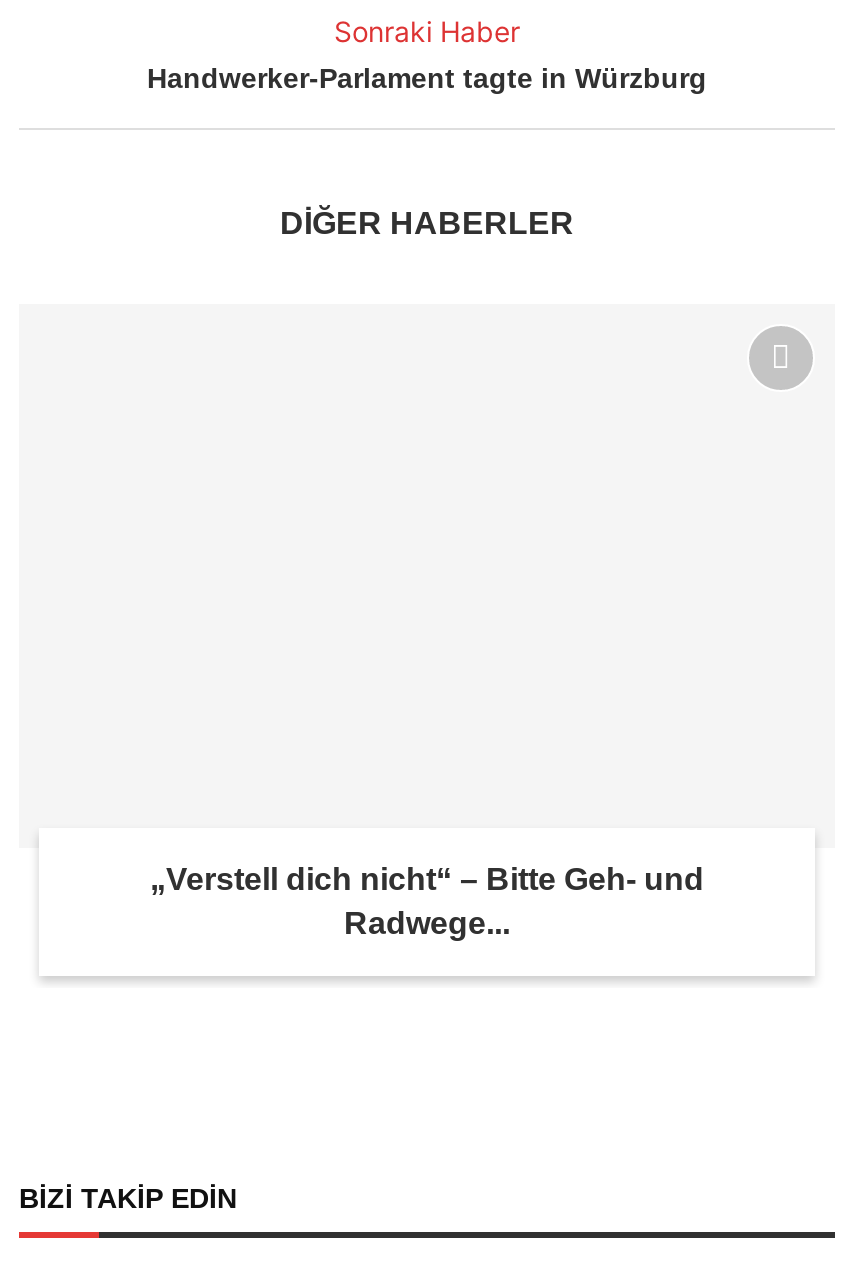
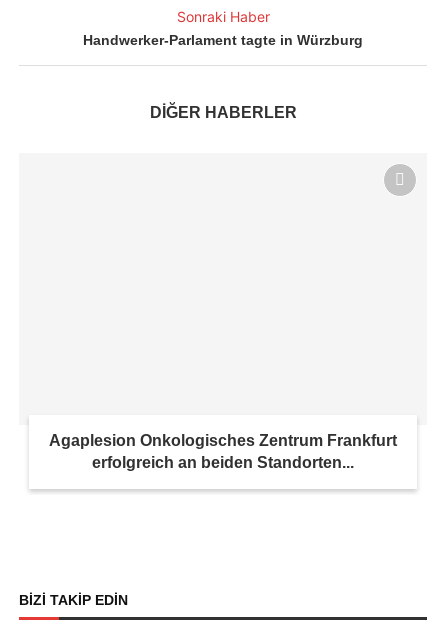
[150,862,704,940] „Verstell dich nicht“ – Bitte Geh- und | Radwege... -> [49,432,397,471] Agaplesion Onkologisches Zentrum Frankfurt | erfolgreich an beiden Standorten...

